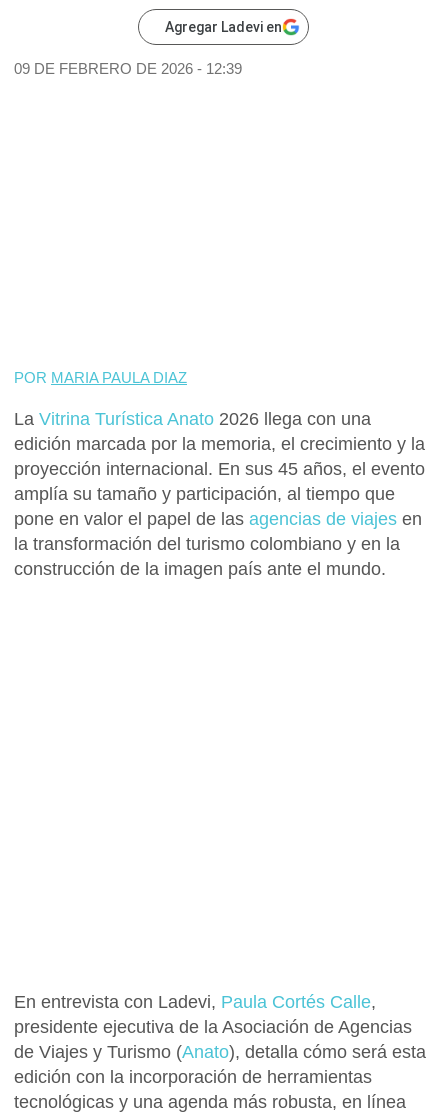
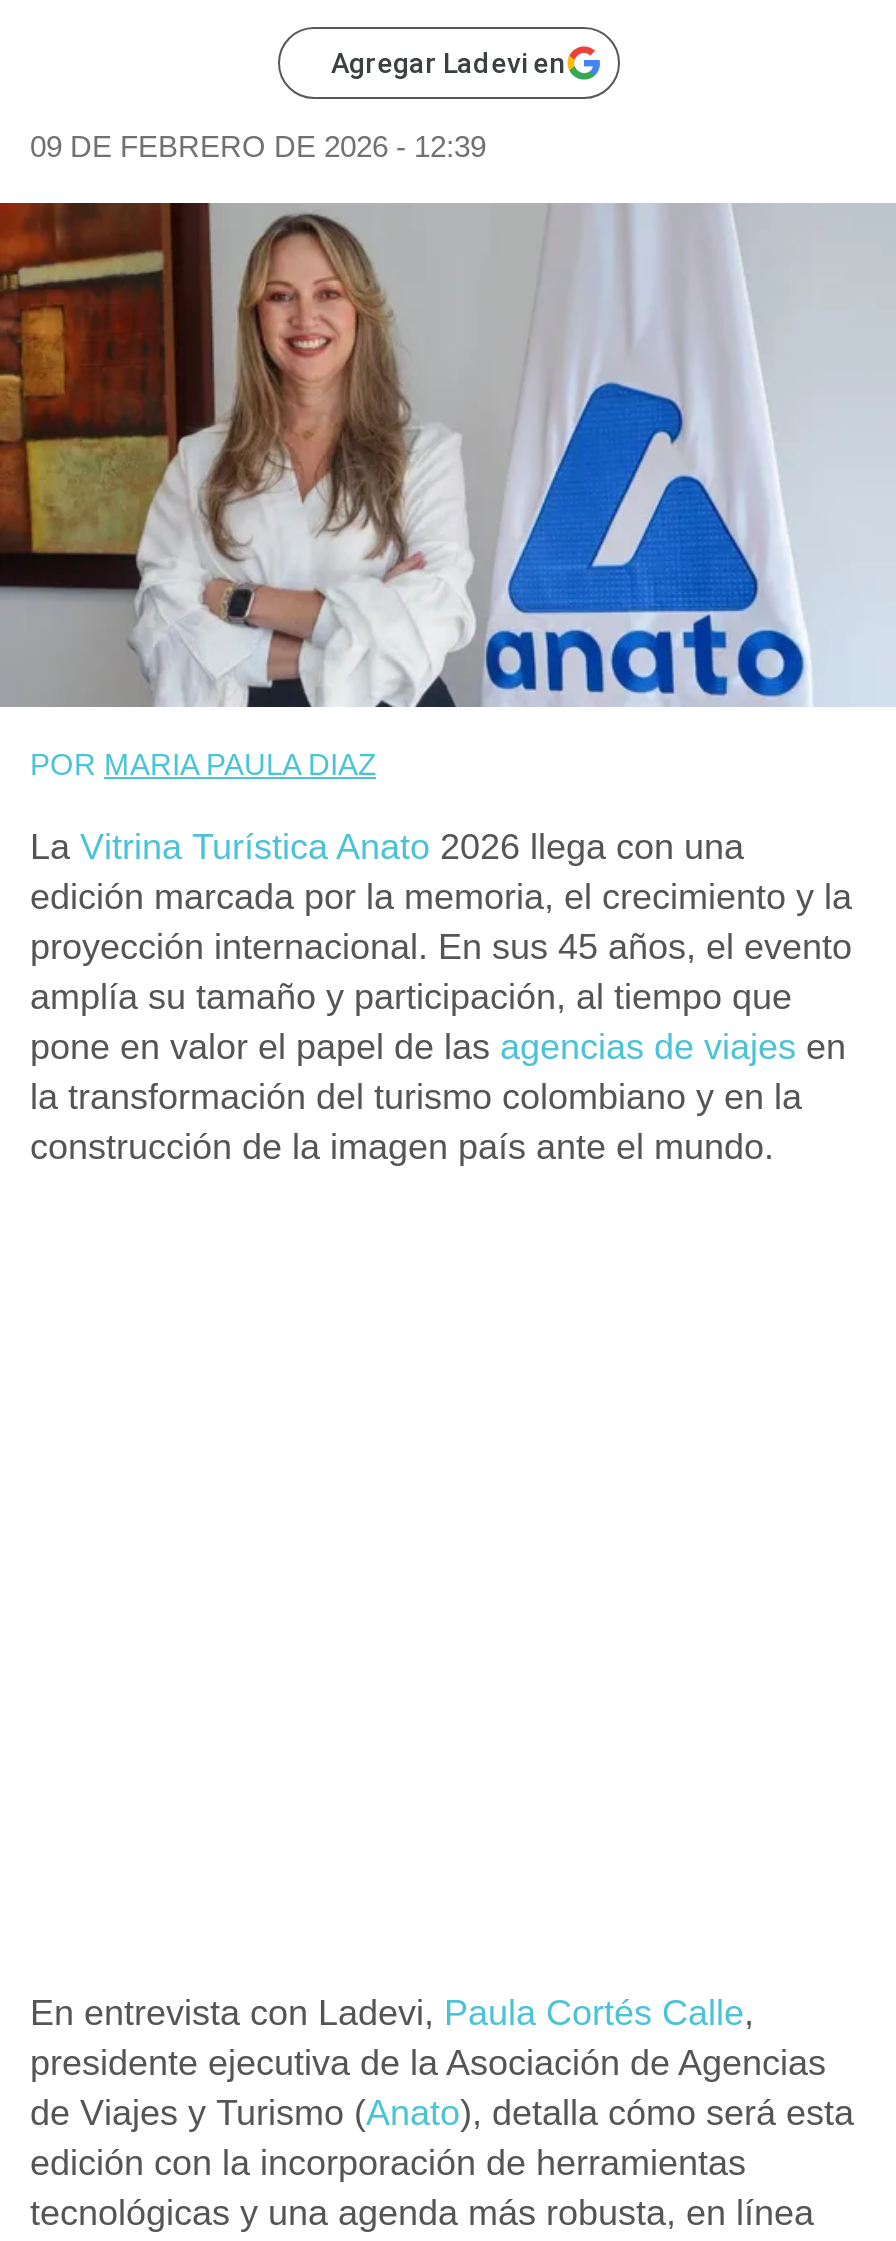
none -> [6,201,890,709] [image]

